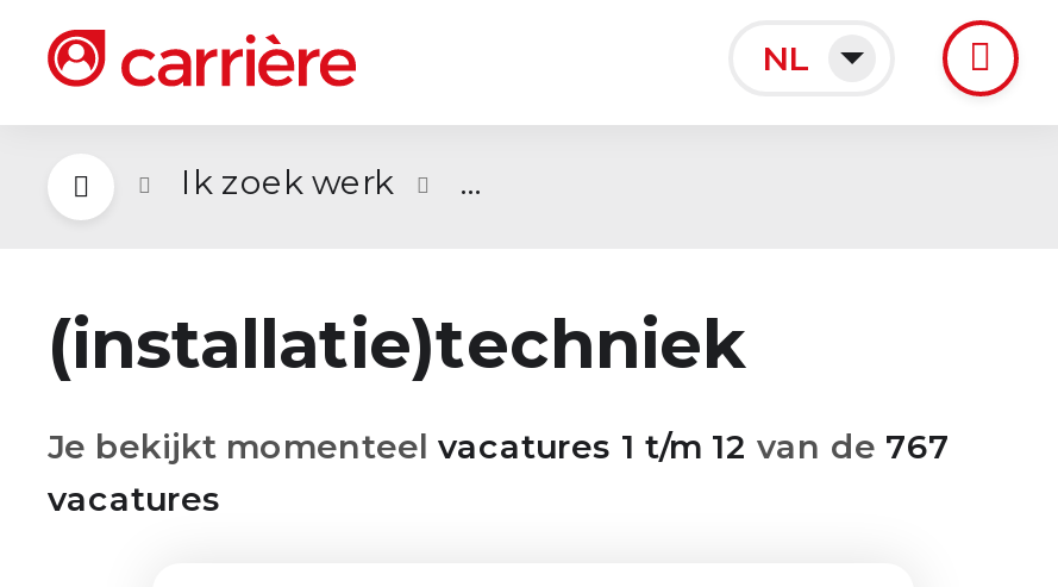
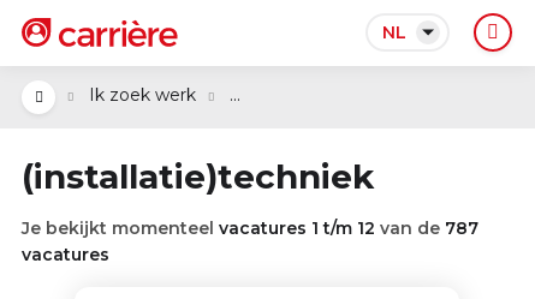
[48,425,950,468] Je bekijkt momenteel vacatures 1 t/m 12 van de 767 -> [22,217,478,239] Je bekijkt momenteel vacatures 1 t/m 12 van de 787

